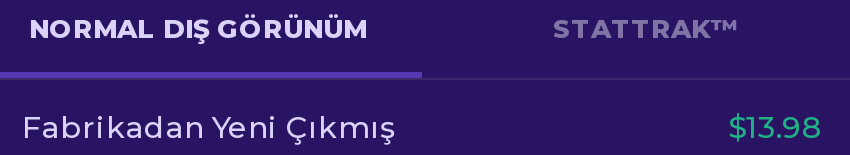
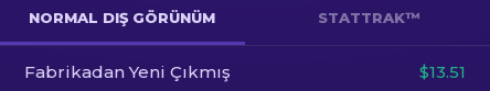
[728,108,822,146] $13.98 -> [419,61,466,82] $13.51

